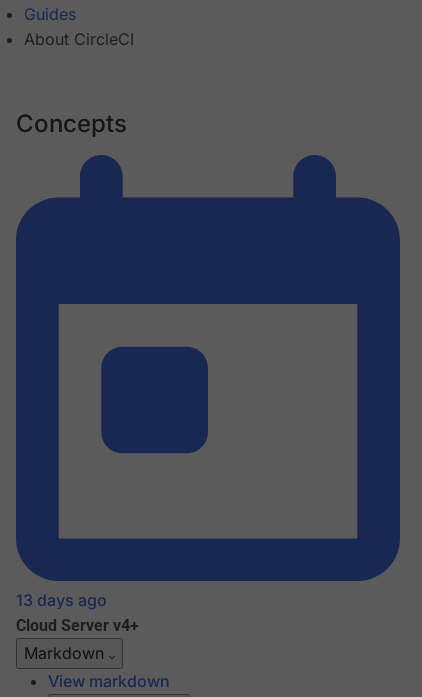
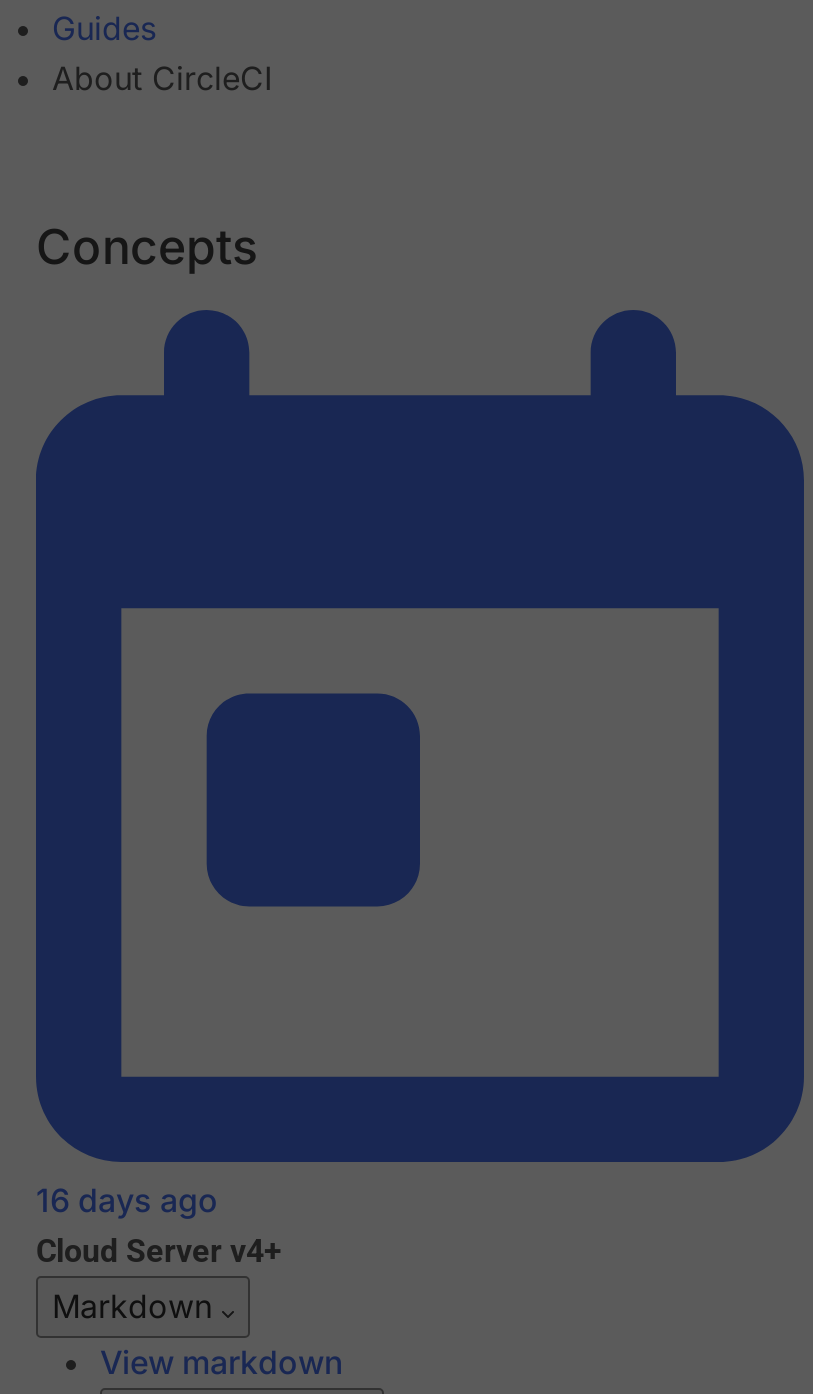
[16,590,107,610] 13 days ago -> [36,1181,218,1221] 16 days ago

